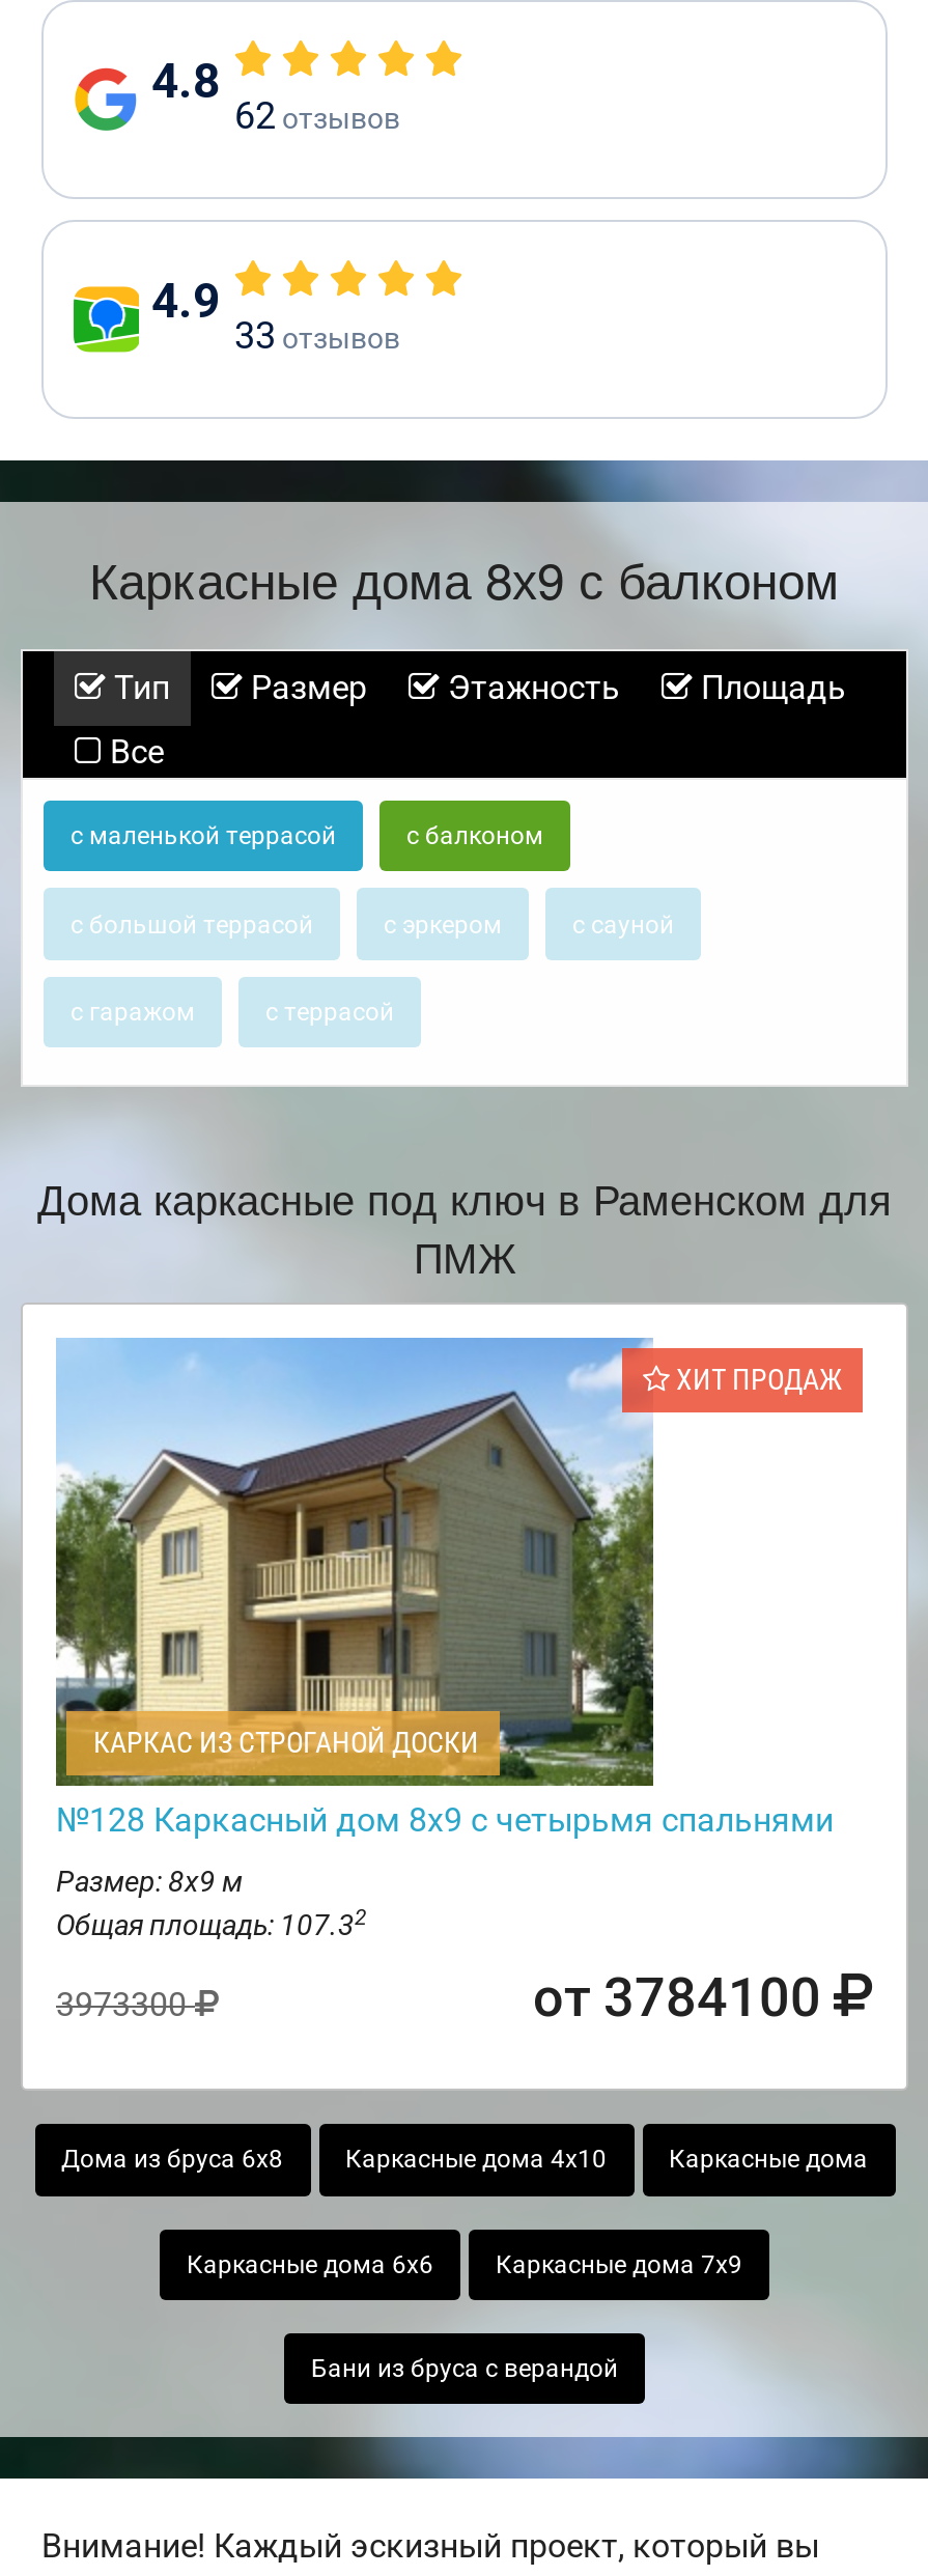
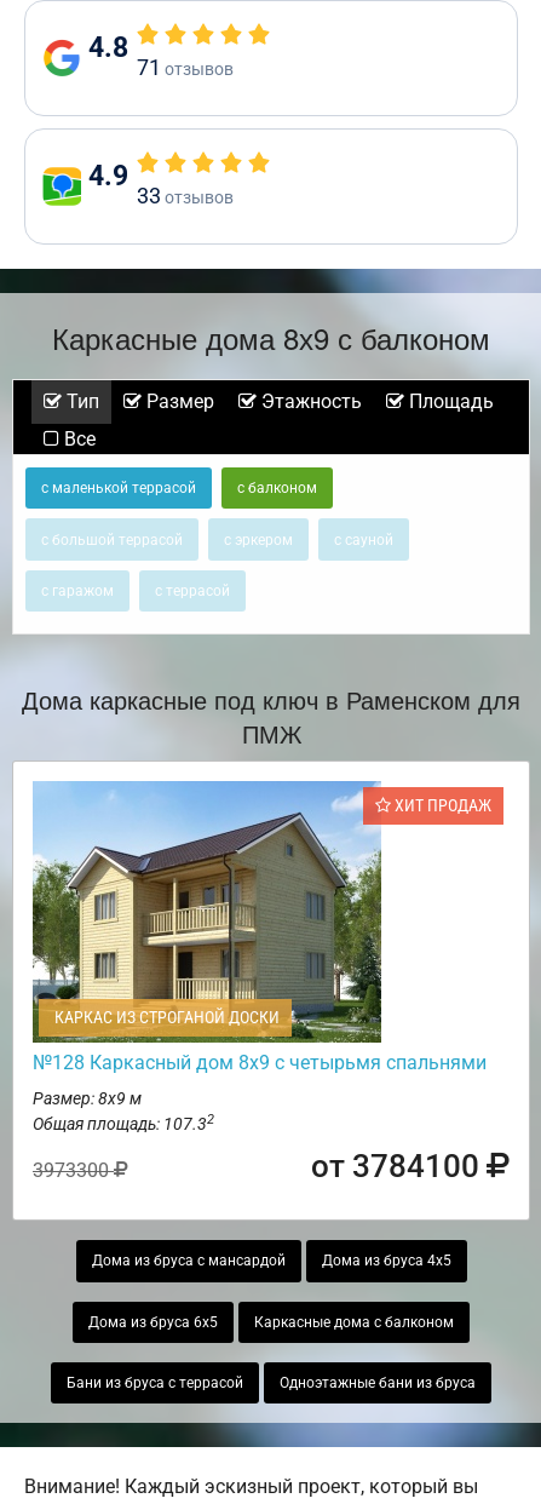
[234,93,400,137] 62 отзывов -> [137,54,234,80] 71 отзывов
[61,2145,868,2174] Дома из бруса 6х8 | Каркасные дома 4х10 | Каркасные дома -> [91,1252,451,1269] Дома из бруса с мансардой | Дома из бруса 4х5
[187,2250,742,2279] Каркасные дома 6х6 | Каркасные дома 7х9 -> [88,1314,454,1330] Дома из бруса 6х5 | Каркасные дома с балконом
[311,2354,618,2383] Бани из бруса с верандой -> [67,1375,476,1392] Бани из бруса с террасой | Одноэтажные бани из бруса

